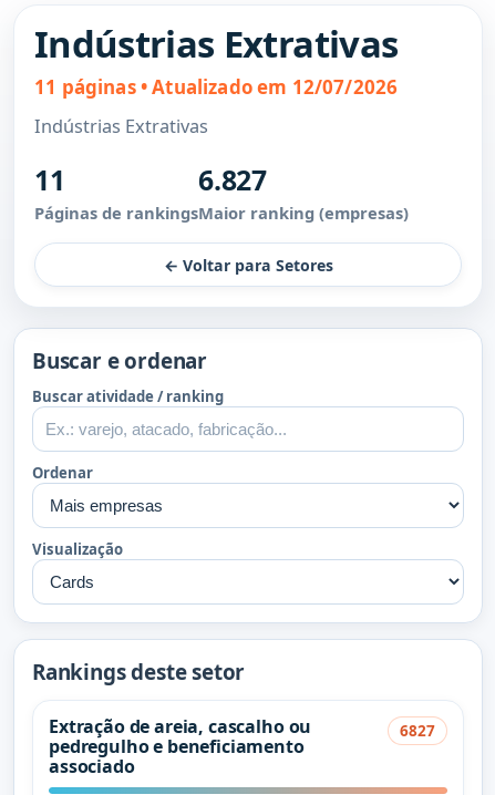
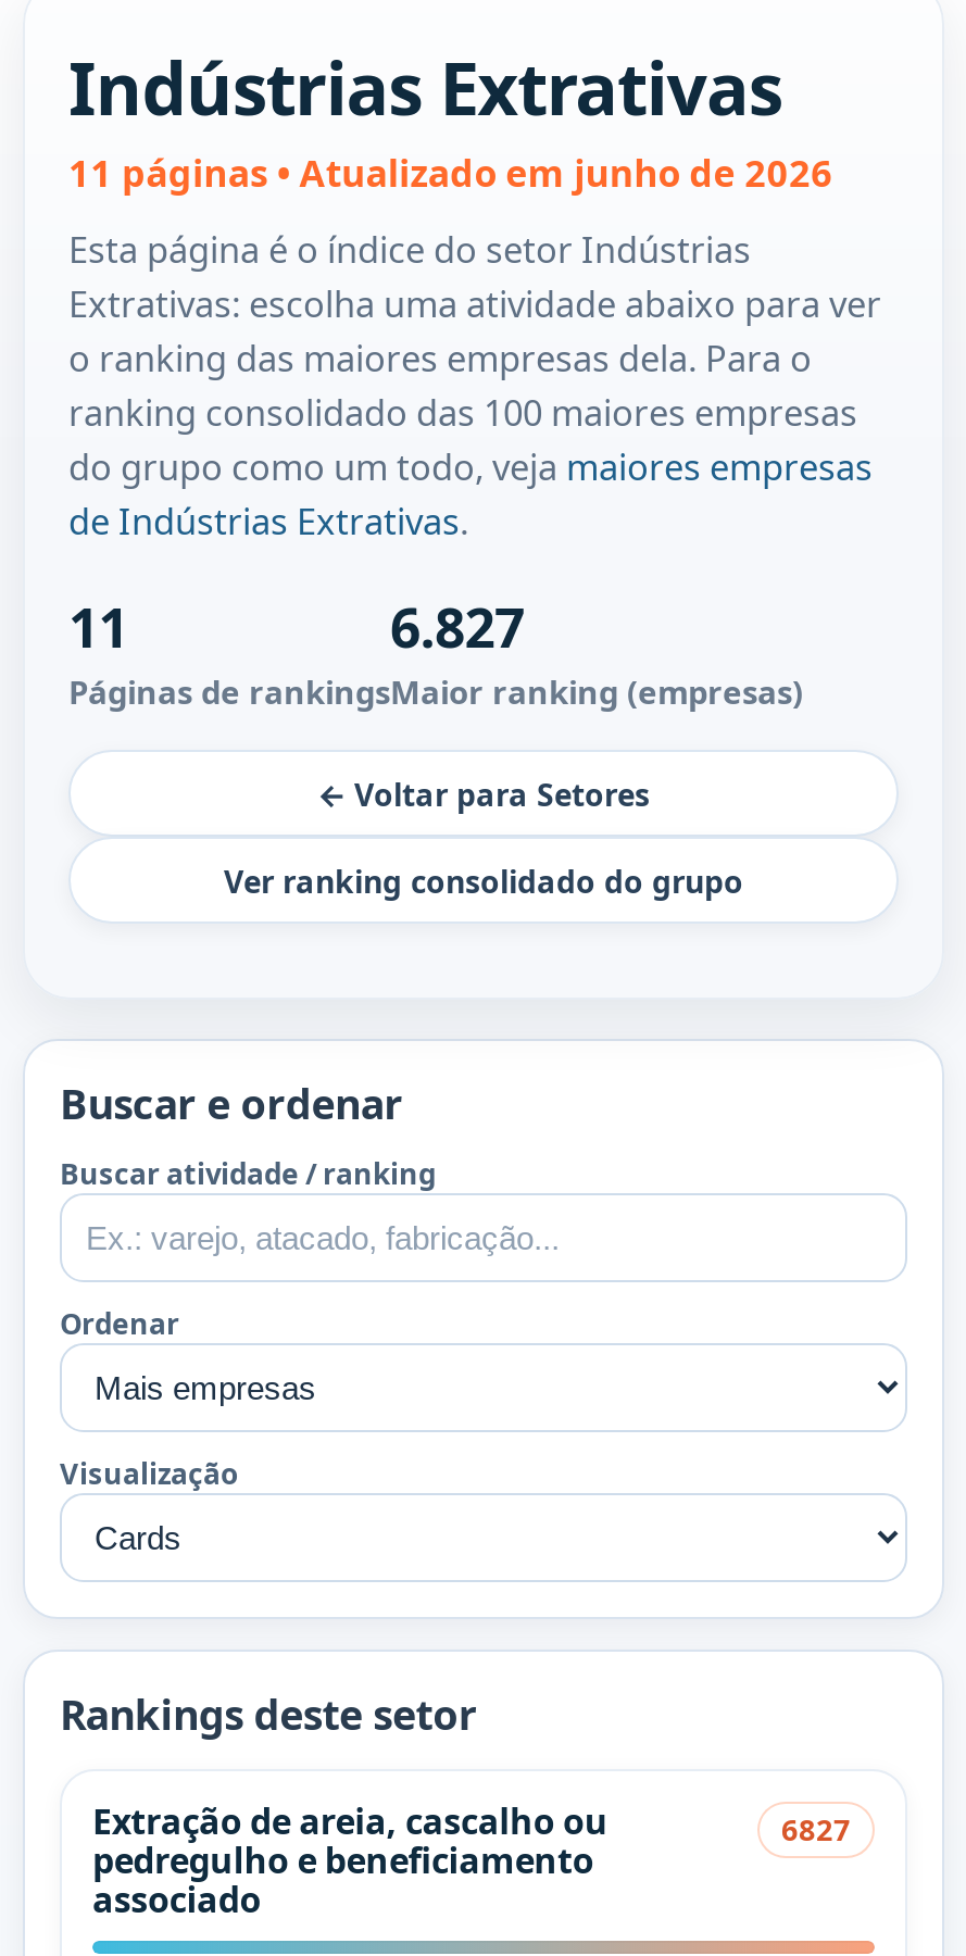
[34,74,398,100] 11 páginas • Atualizado em 12/07/2026 -> [68,148,833,198] 11 páginas • Atualizado em junho de 2026
[34,114,208,138] Indústrias Extrativas -> [68,226,881,546] Esta página é o índice do setor Indústrias | Extrativas: escolha uma atividade abaixo para ver | o ranking das maiores empresas dela. Para o | ranking consolidado das 100 maiores empresas | do grupo como um todo, veja maiores empresas | de Indústrias Extrativas.
none -> [224,860,743,901] Ver ranking consolidado do grupo

